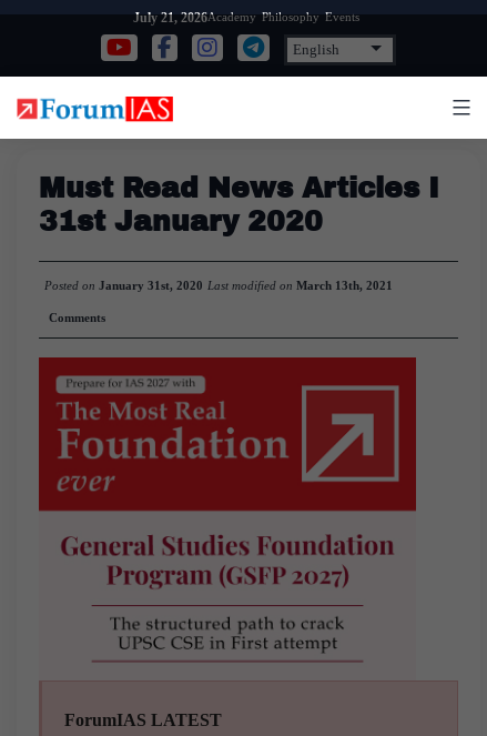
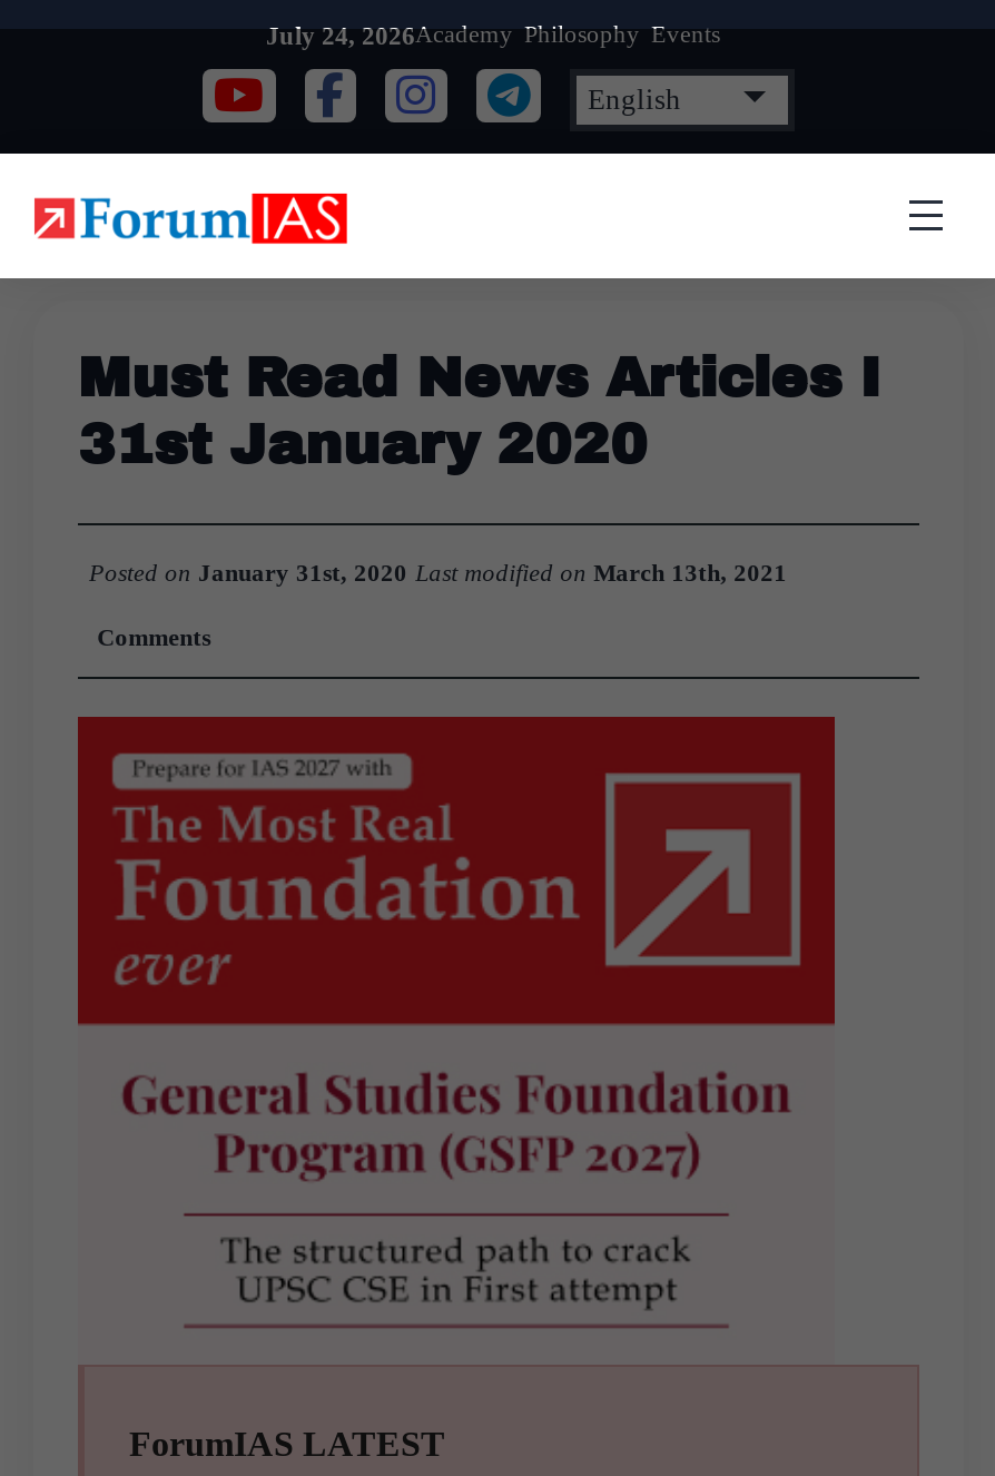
[133,10,359,24] July 21, 2026Academy Philosophy Events -> [266,20,720,49] July 24, 2026Academy Philosophy Events

